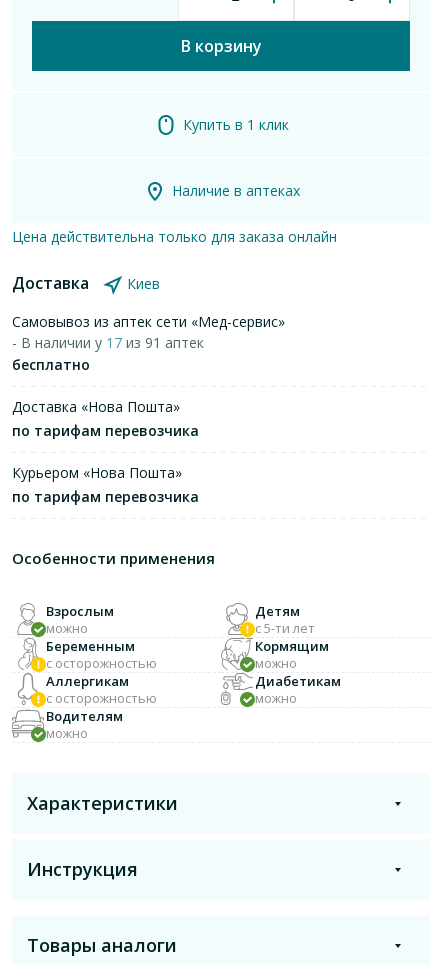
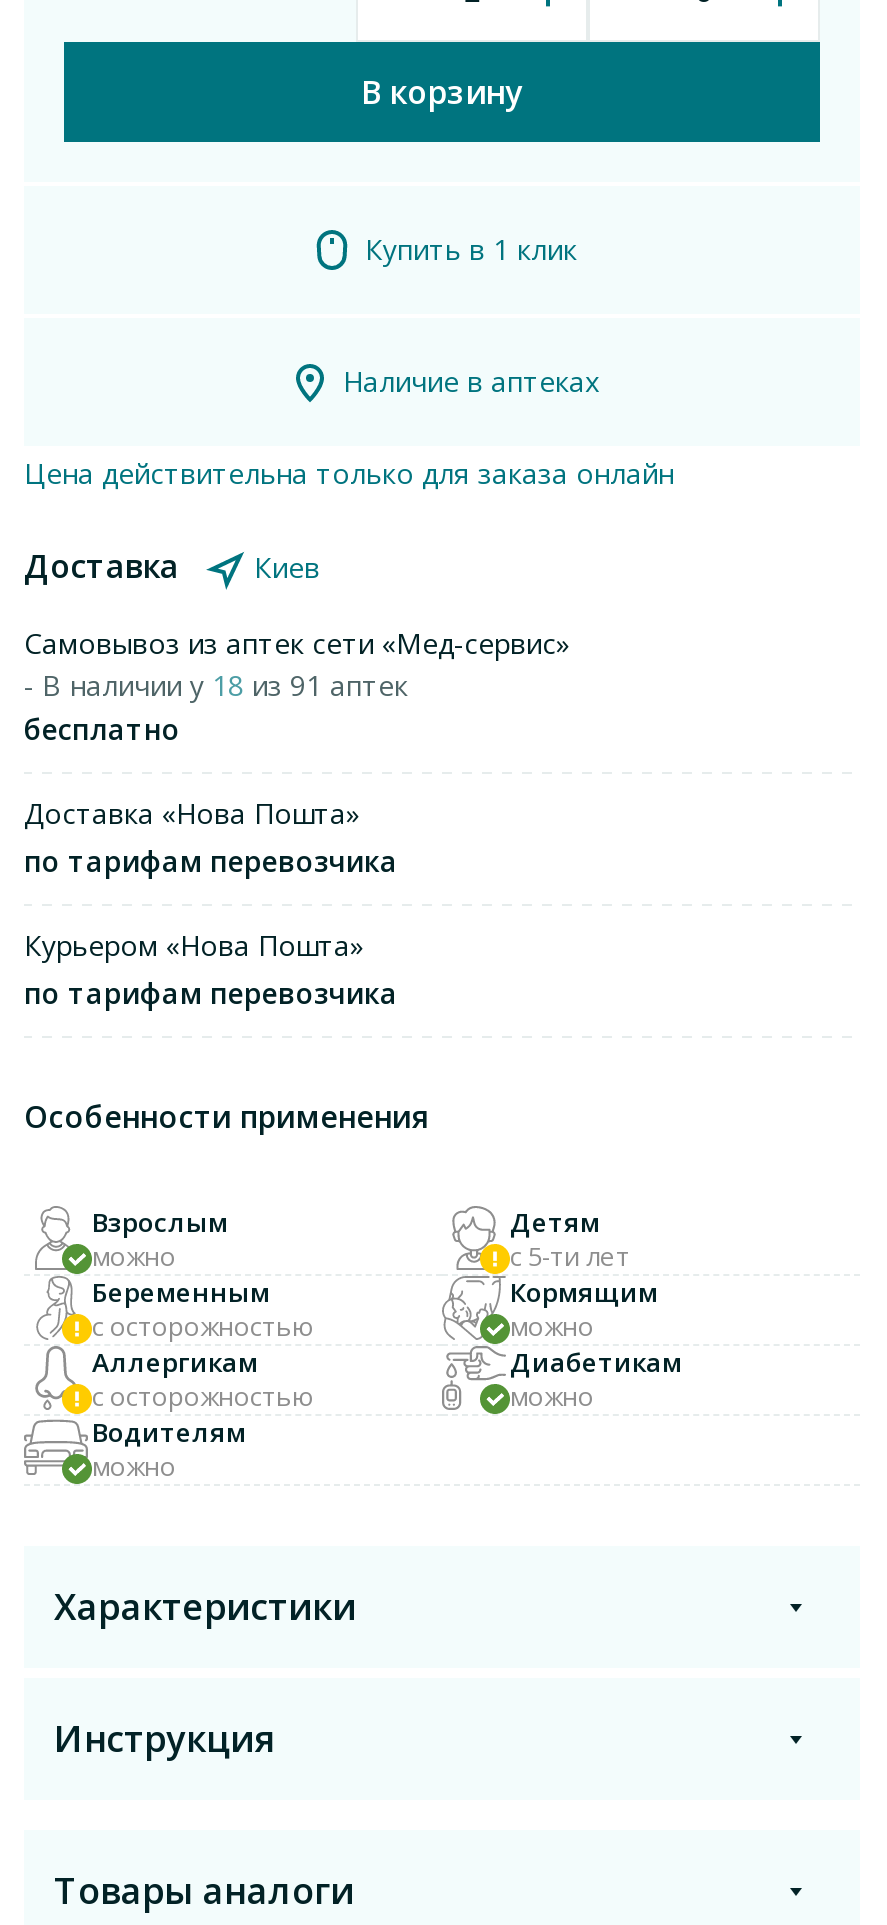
[12,333,204,352] - В наличии у 17 из 91 аптек -> [24,667,408,705] - В наличии у 18 из 91 аптек

